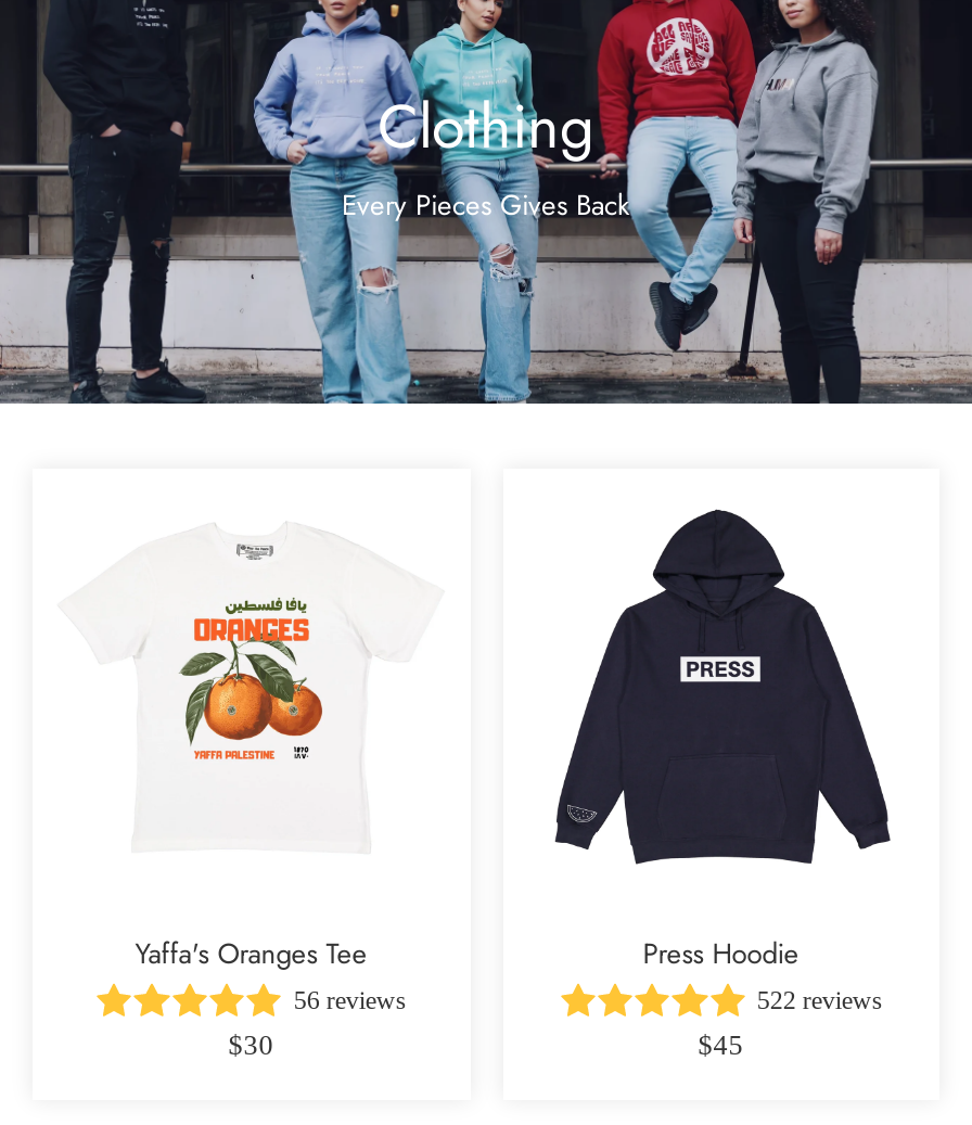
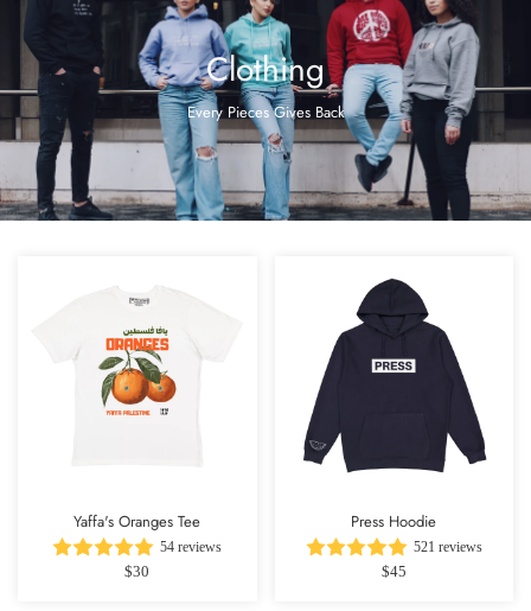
[294,986,406,1016] 56 reviews -> [160,539,222,556] 54 reviews
[757,986,883,1016] 522 reviews -> [413,539,482,556] 521 reviews

